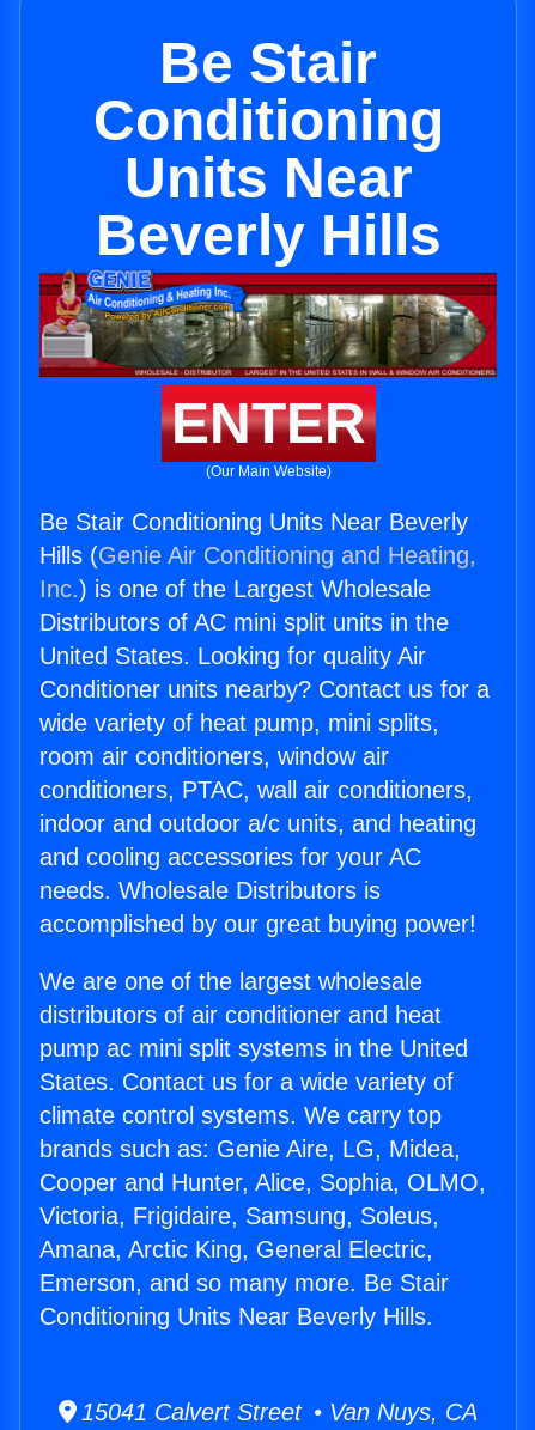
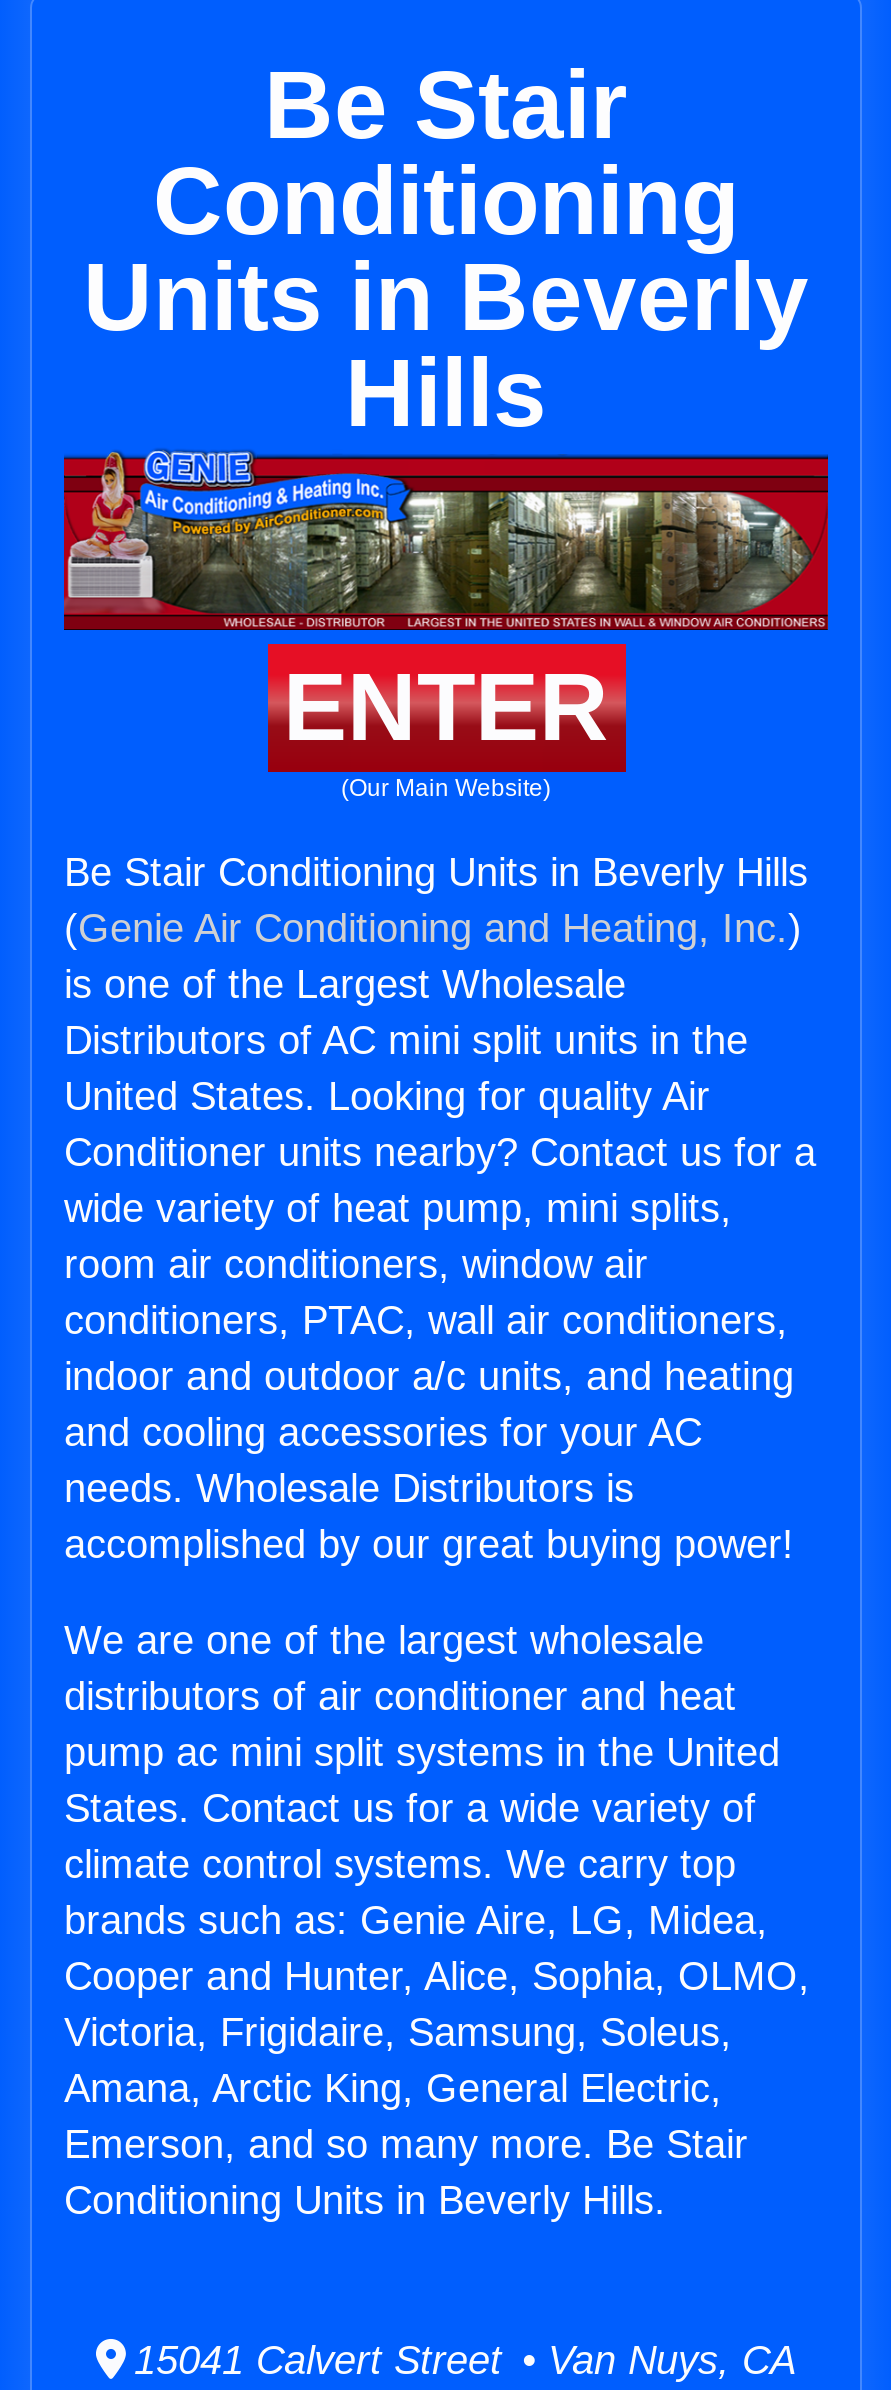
[95,146,441,267] Units Near | Beverly Hills -> [83,244,809,446] Units in Beverly | Hills
[39,509,476,602] Be Stair Conditioning Units Near Beverly | Hills (Genie Air Conditioning and Heating, | Inc.) is one of the Largest Wholesale -> [64,850,808,1006] Be Stair Conditioning Units in Beverly Hills | (Genie Air Conditioning and Heating, Inc.) | is one of the Largest Wholesale
[39,1303,433,1330] Conditioning Units Near Beverly Hills. -> [64,2178,666,2222] Conditioning Units in Beverly Hills.

